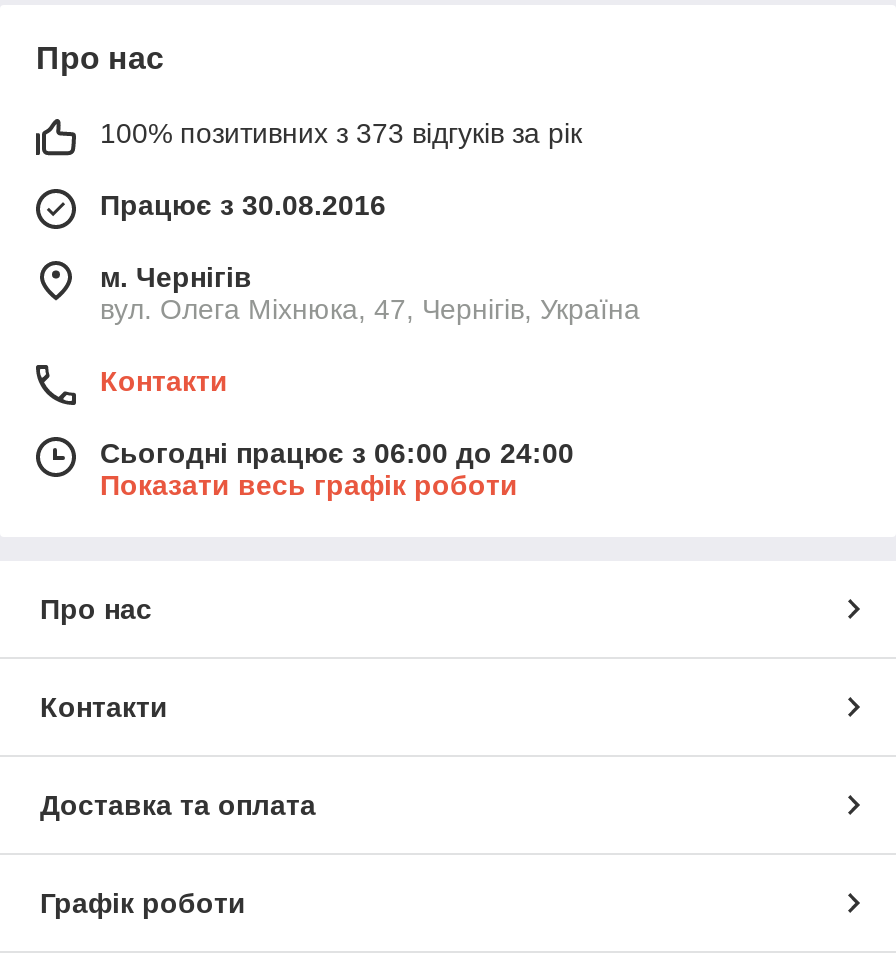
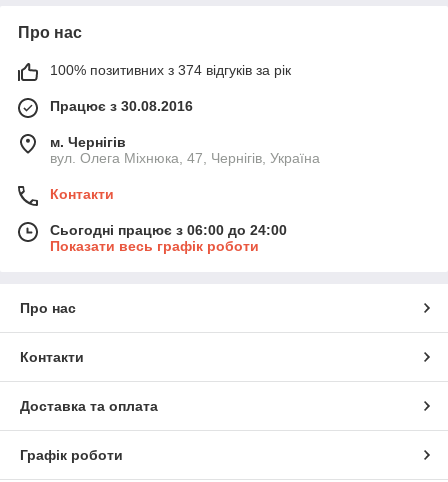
[100,118,582,150] 100% позитивних з 373 відгуків за рік -> [50,62,291,78] 100% позитивних з 374 відгуків за рік

